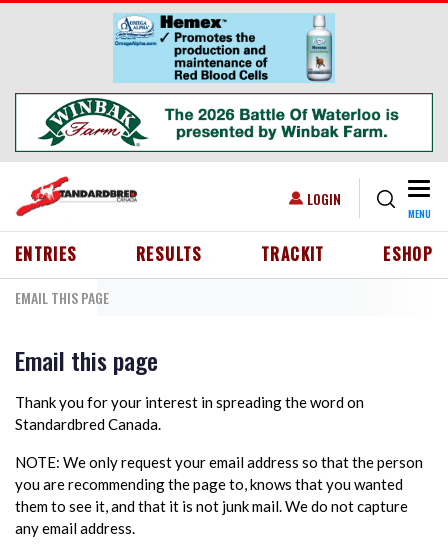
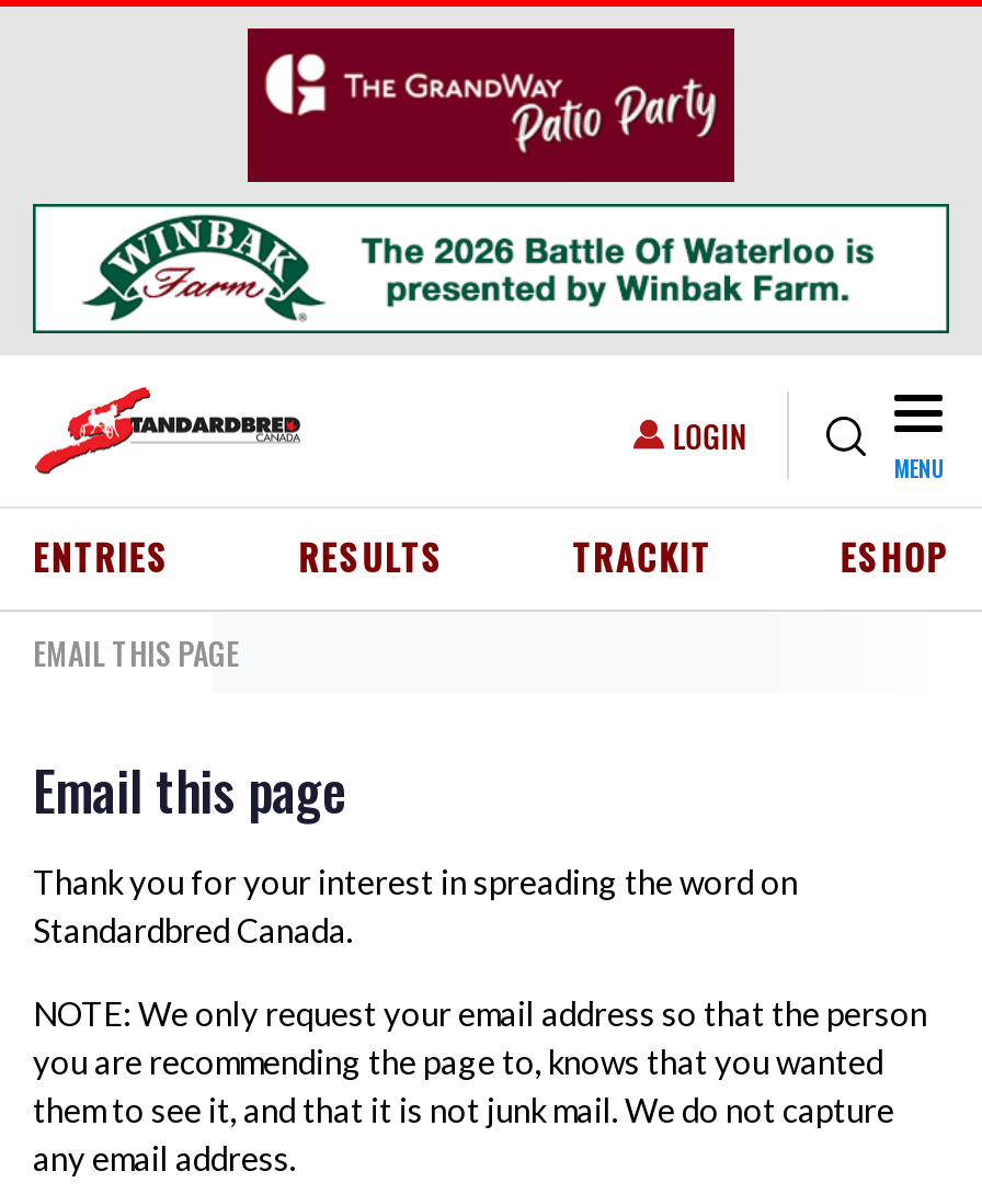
[113,13,335,83] [image] -> [245,26,736,184] [image]

